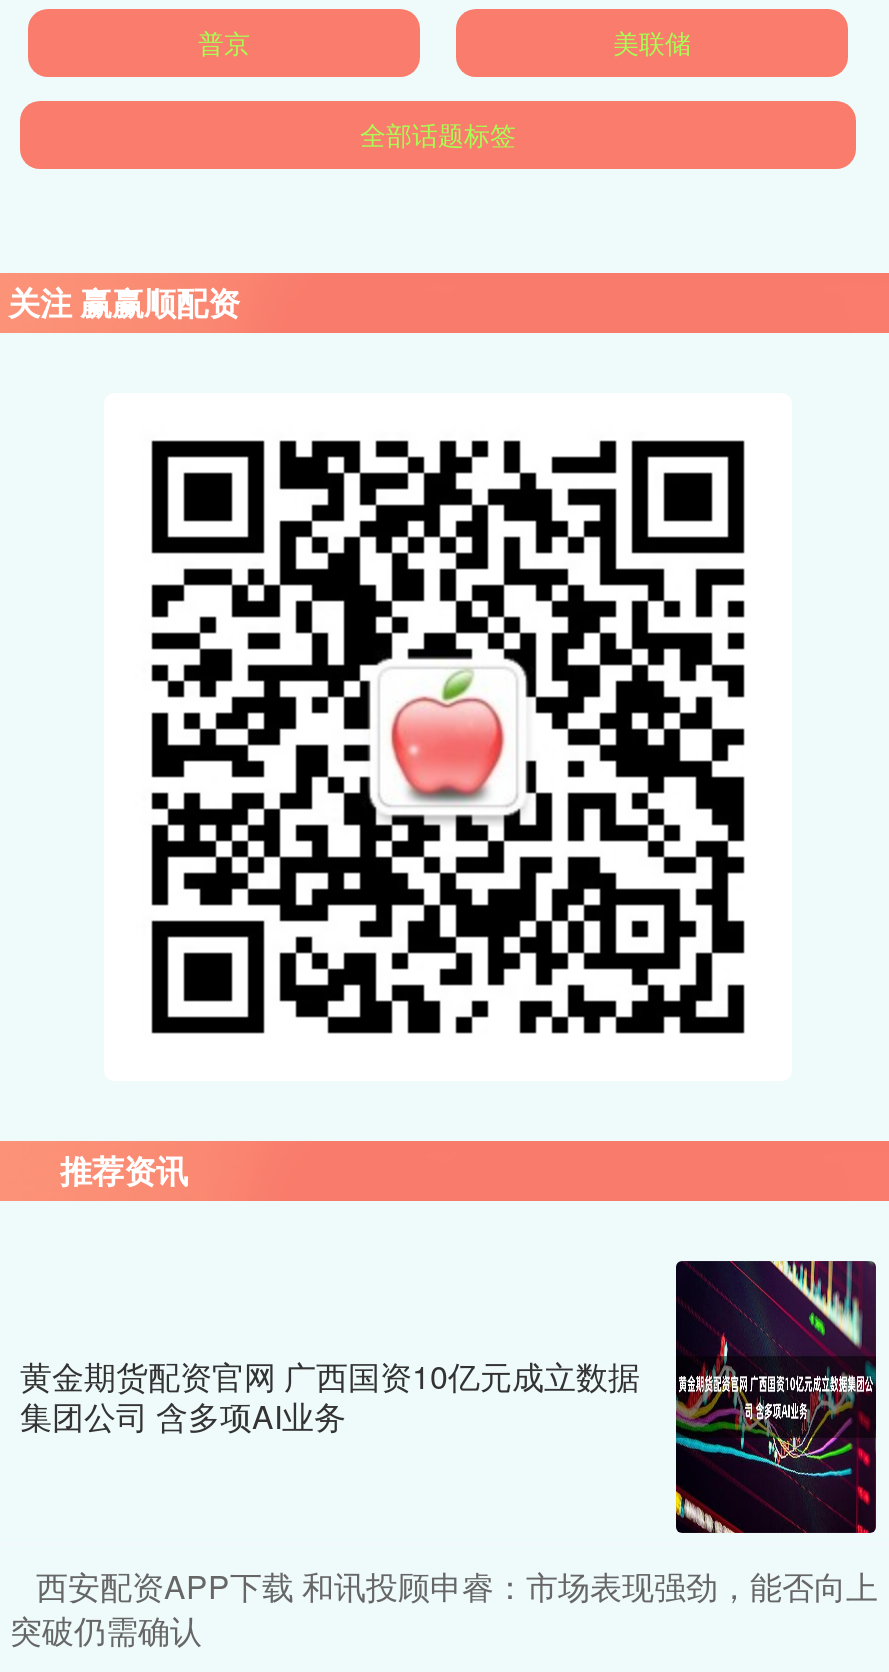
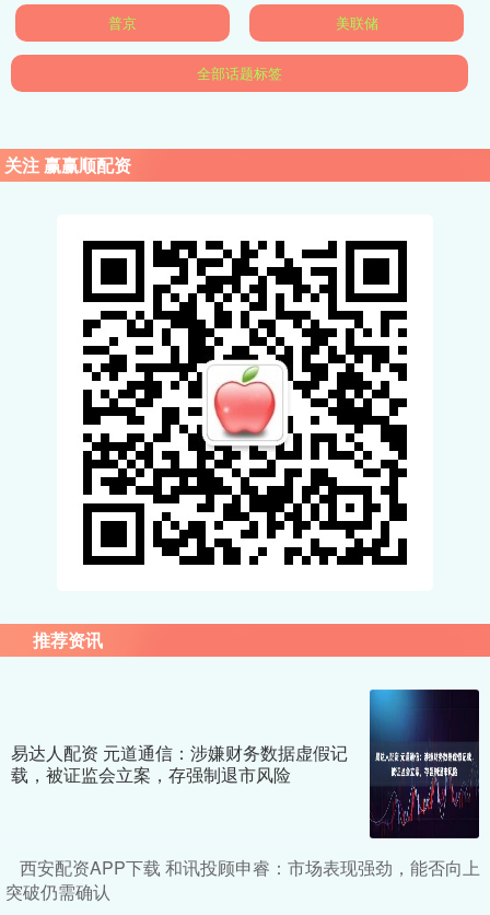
[20,1259,876,1535] [image] | 黄金期货配资官网 广西国资10亿元成立数据 | 集团公司 含多项AI业务 -> [11,688,479,839] [image] | 易达人配资 元道通信：涉嫌财务数据虚假记 | 载，被证监会立案，存强制退市风险

